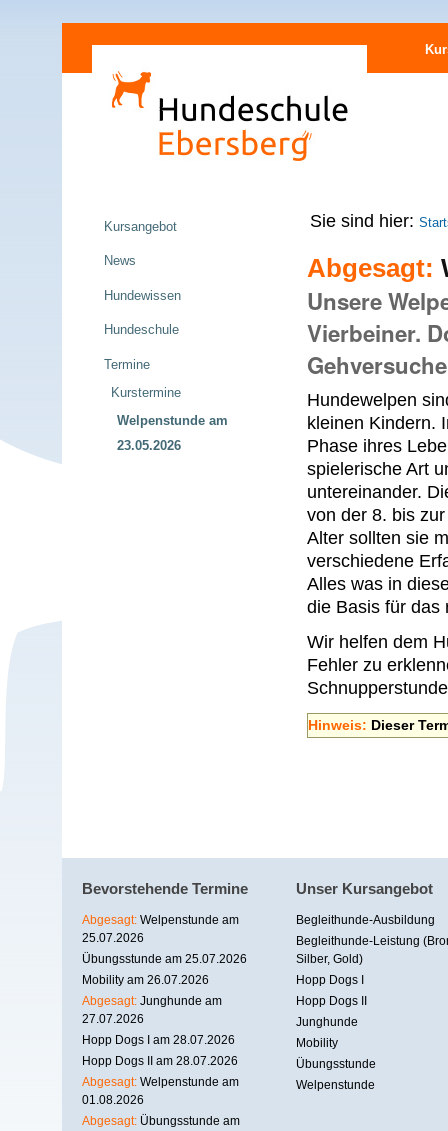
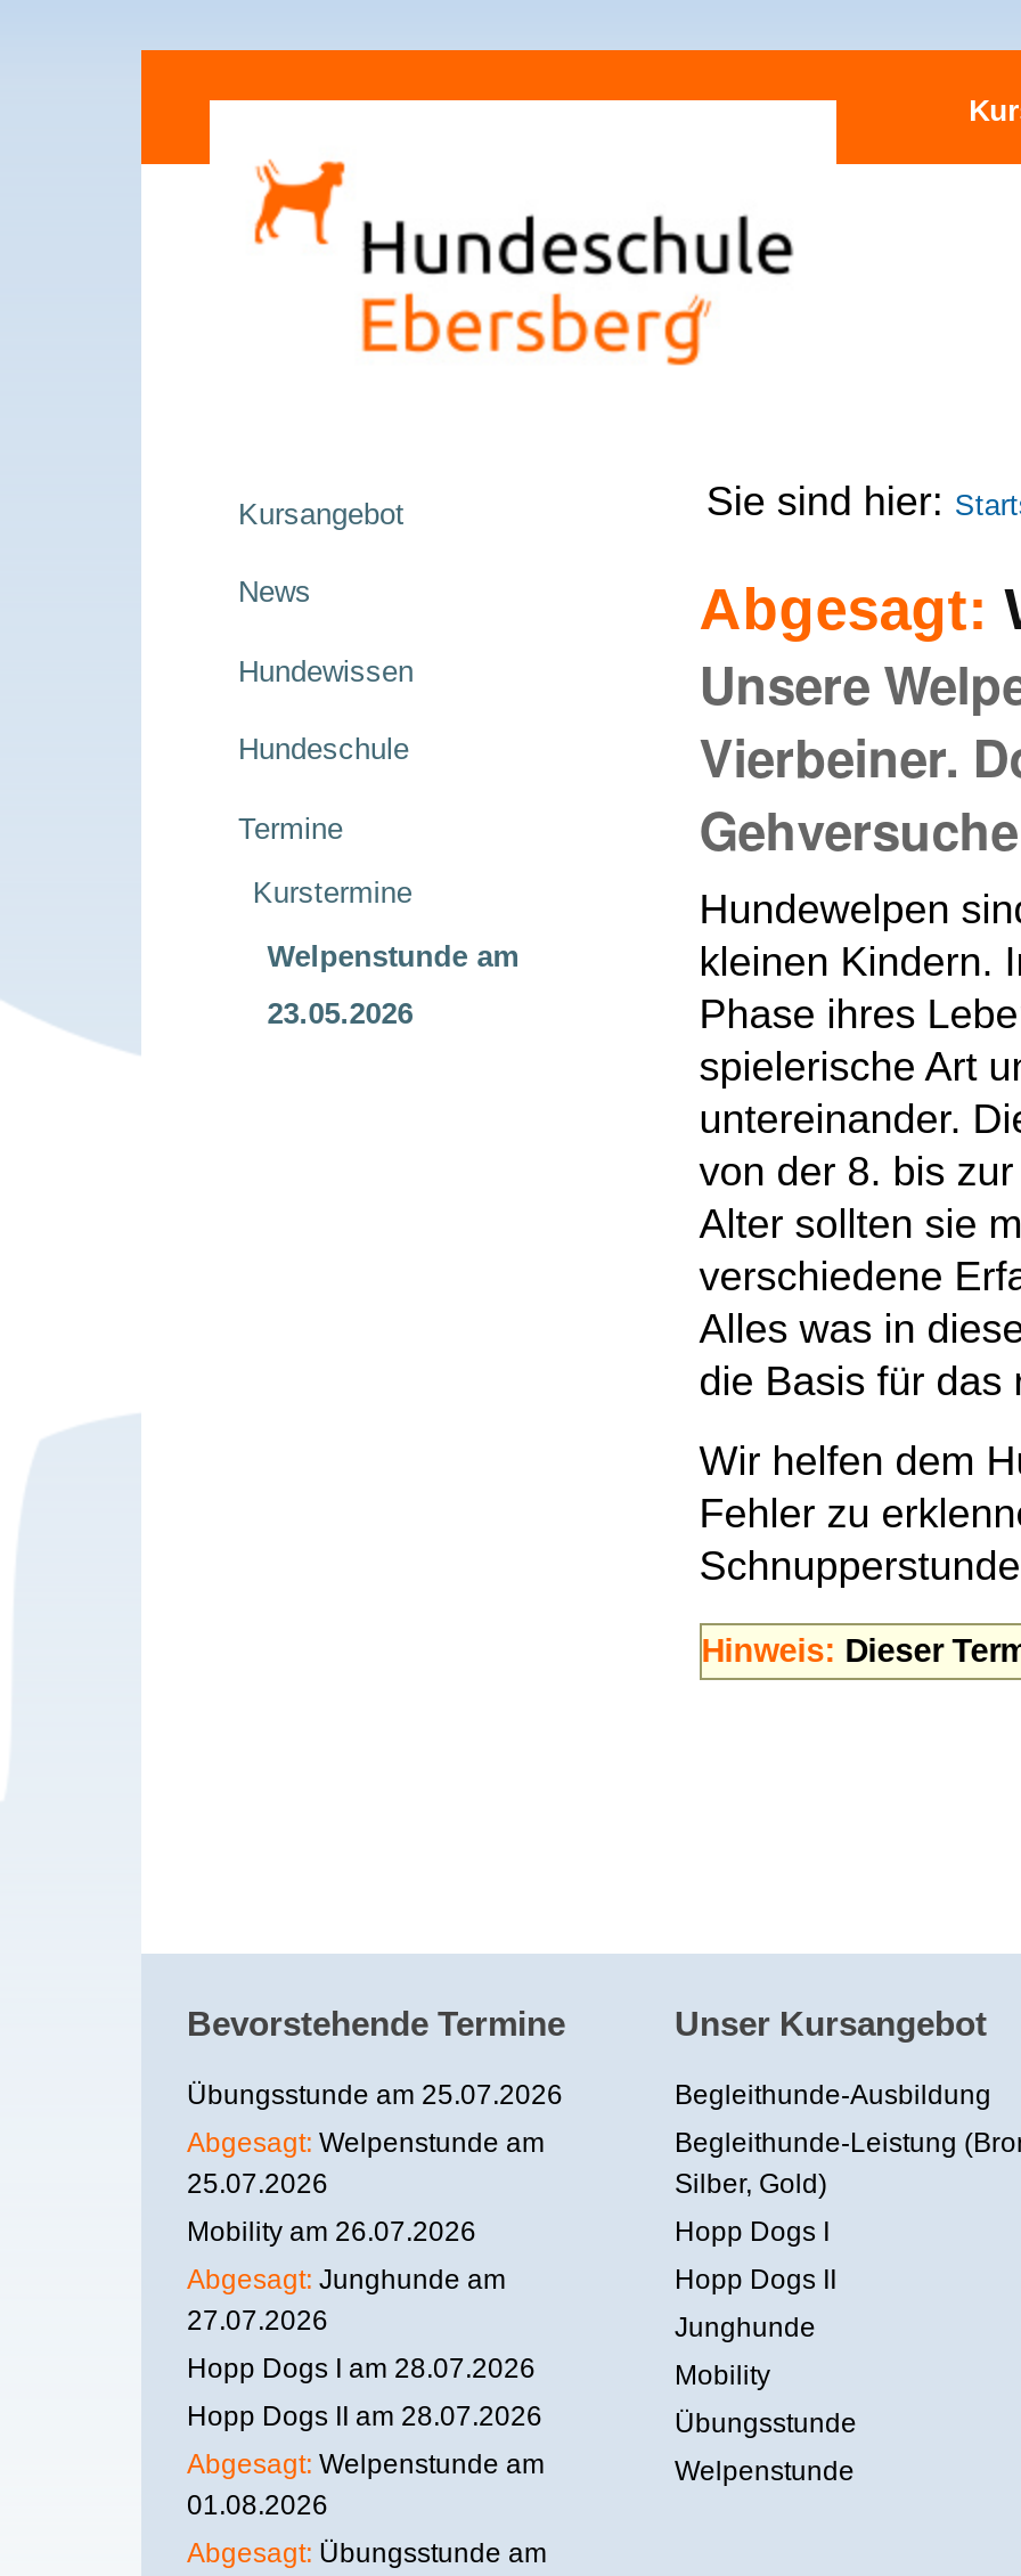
moved [82,913,239,945] -> [187,2128,545,2201]: Abgesagt: Welpenstunde am | 25.07.2026
moved [82,952,247,966] -> [187,2080,563,2112]: Übungsstunde am 25.07.2026

